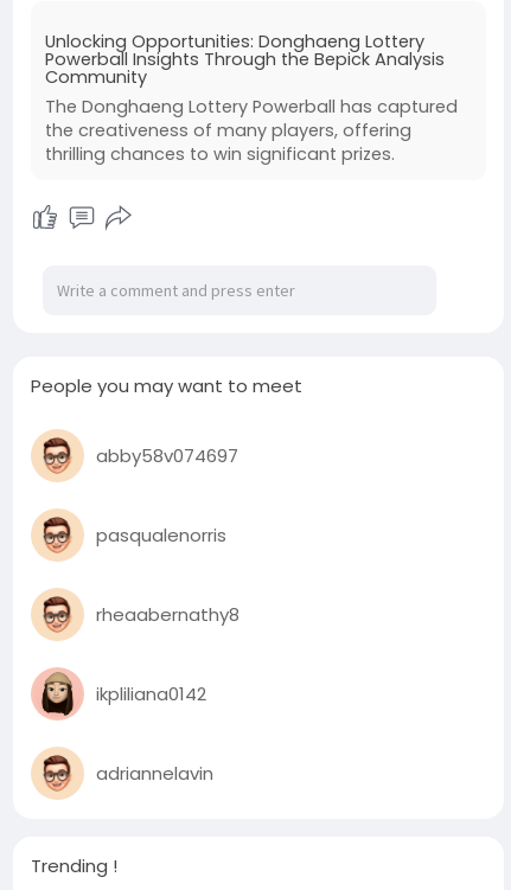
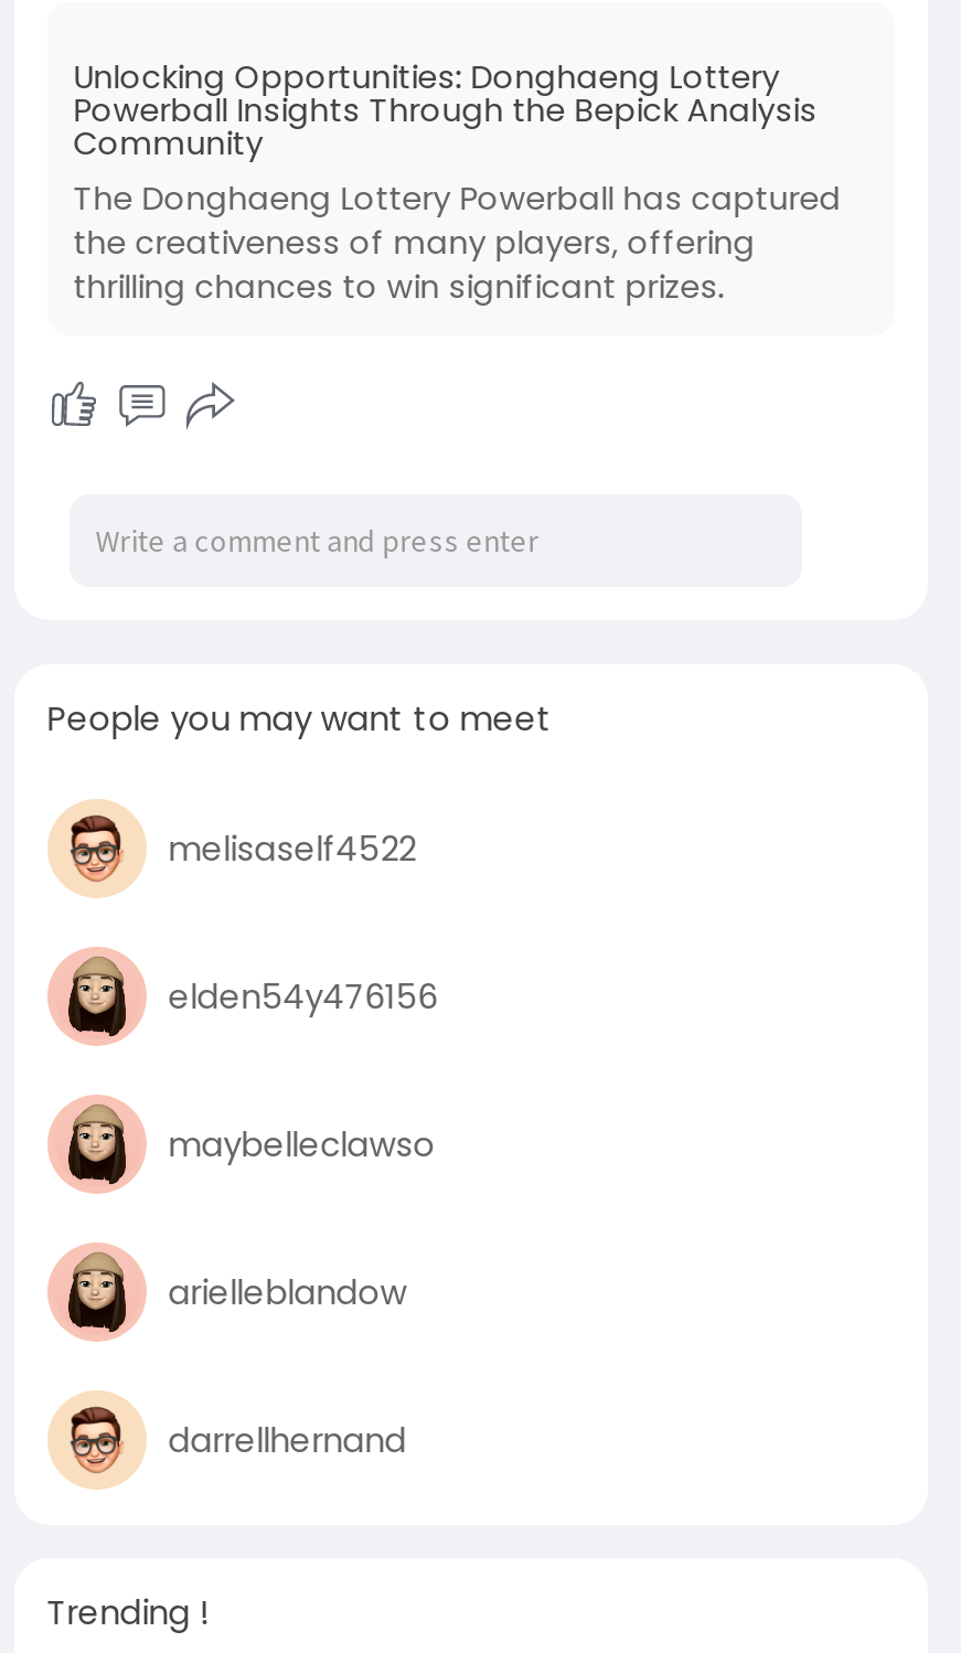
[96,443,238,468] abby58v074697 -> [168,824,415,871] melisaself4522
[31,508,226,562] [image] | pasqualenorris -> [50,949,437,1044] [image] | elden54y476156
[31,588,239,641] [image] | rheaabernathy8 -> [50,1097,435,1192] [image] | maybelleclawso
[96,681,206,706] ikpliliana0142 -> [168,1268,406,1314] arielleblandow
[96,760,213,785] adriannelavin -> [168,1416,406,1462] darrellhernand

